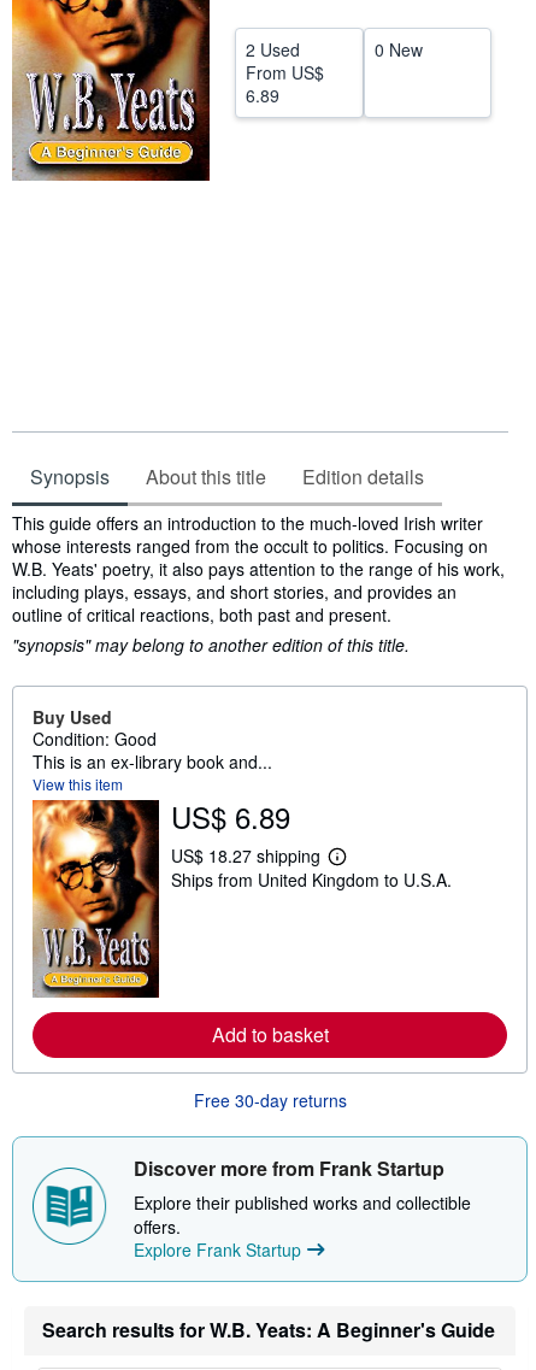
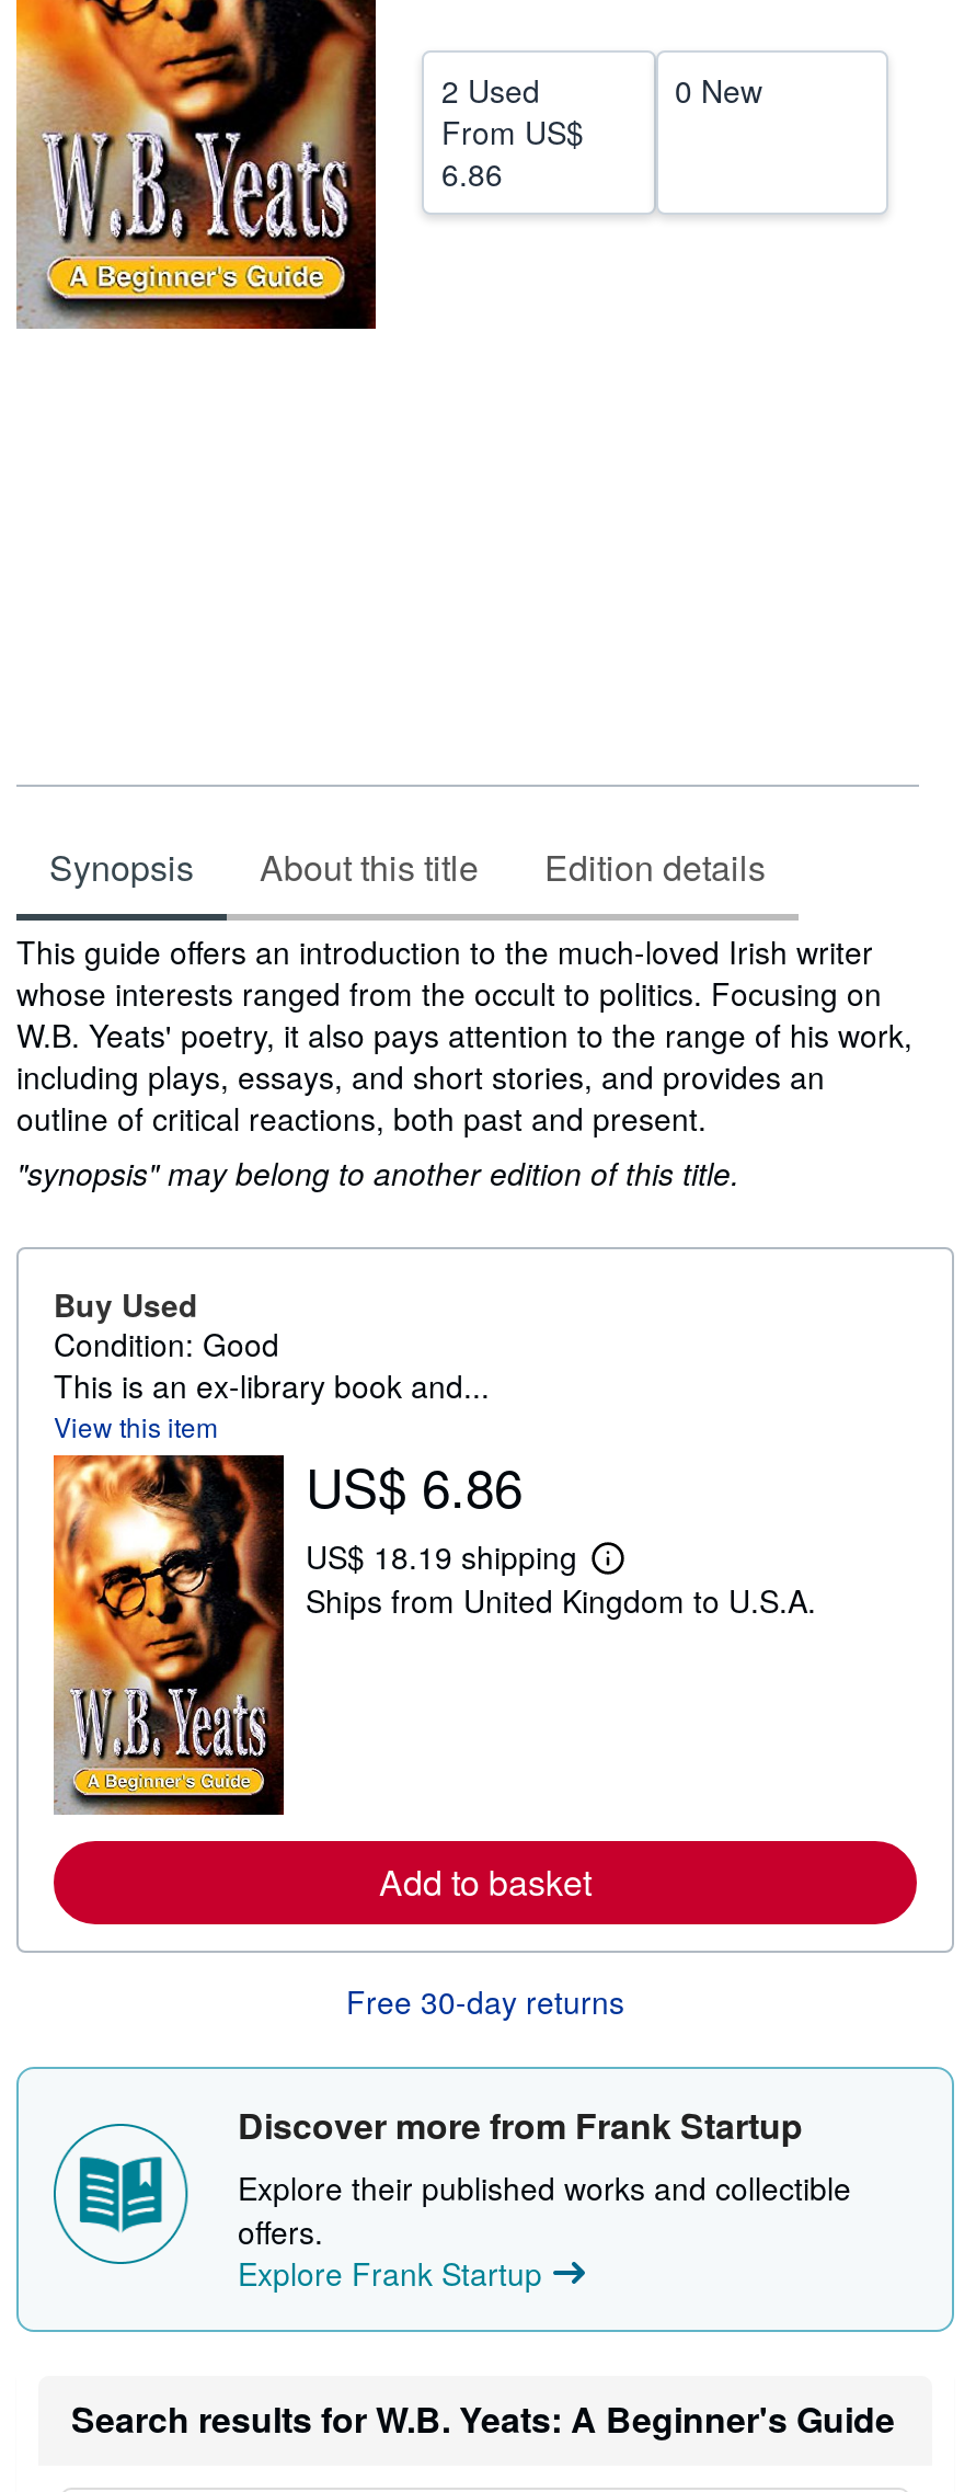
[246,83,279,107] 6.89 -> [441,151,503,195] 6.86
[171,796,290,838] US$ 6.89 -> [306,1447,523,1524] US$ 6.86
[171,844,344,873] US$ 18.27 shipping L -> [306,1535,620,1589] US$ 18.19 shipping L

